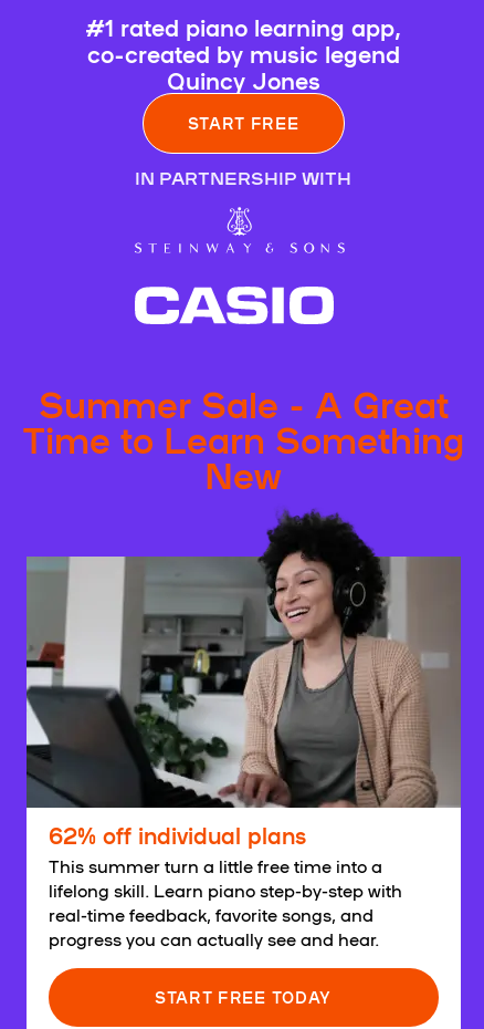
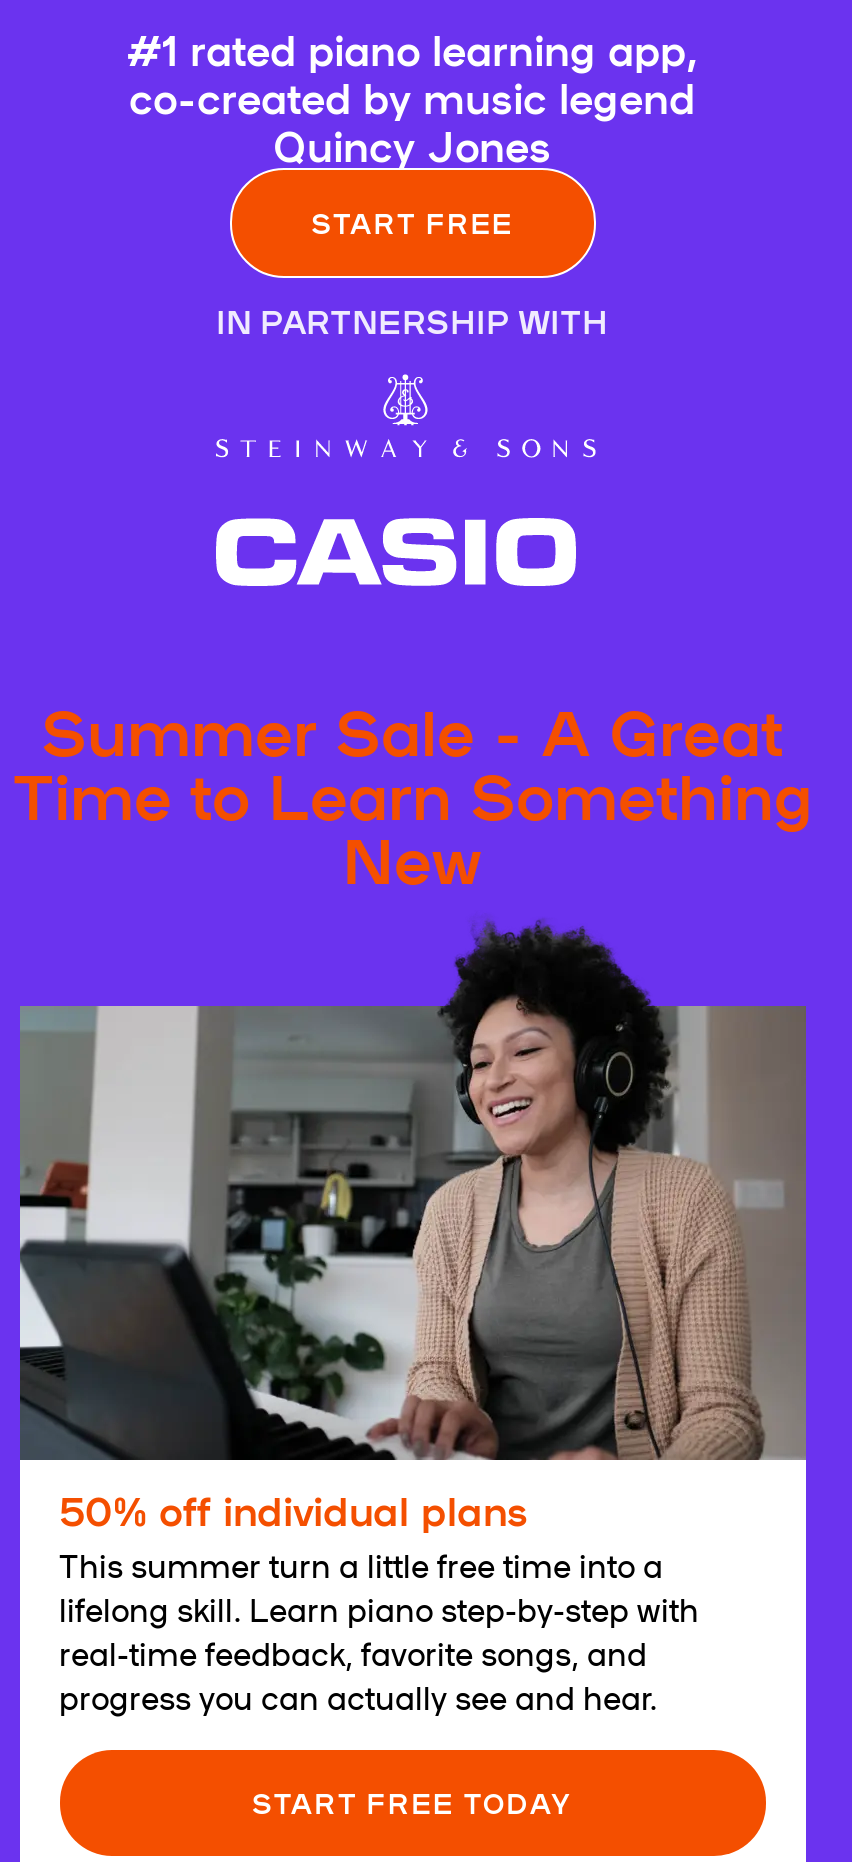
[48,818,306,849] 62% off individual plans -> [59,1479,527,1535] 50% off individual plans

